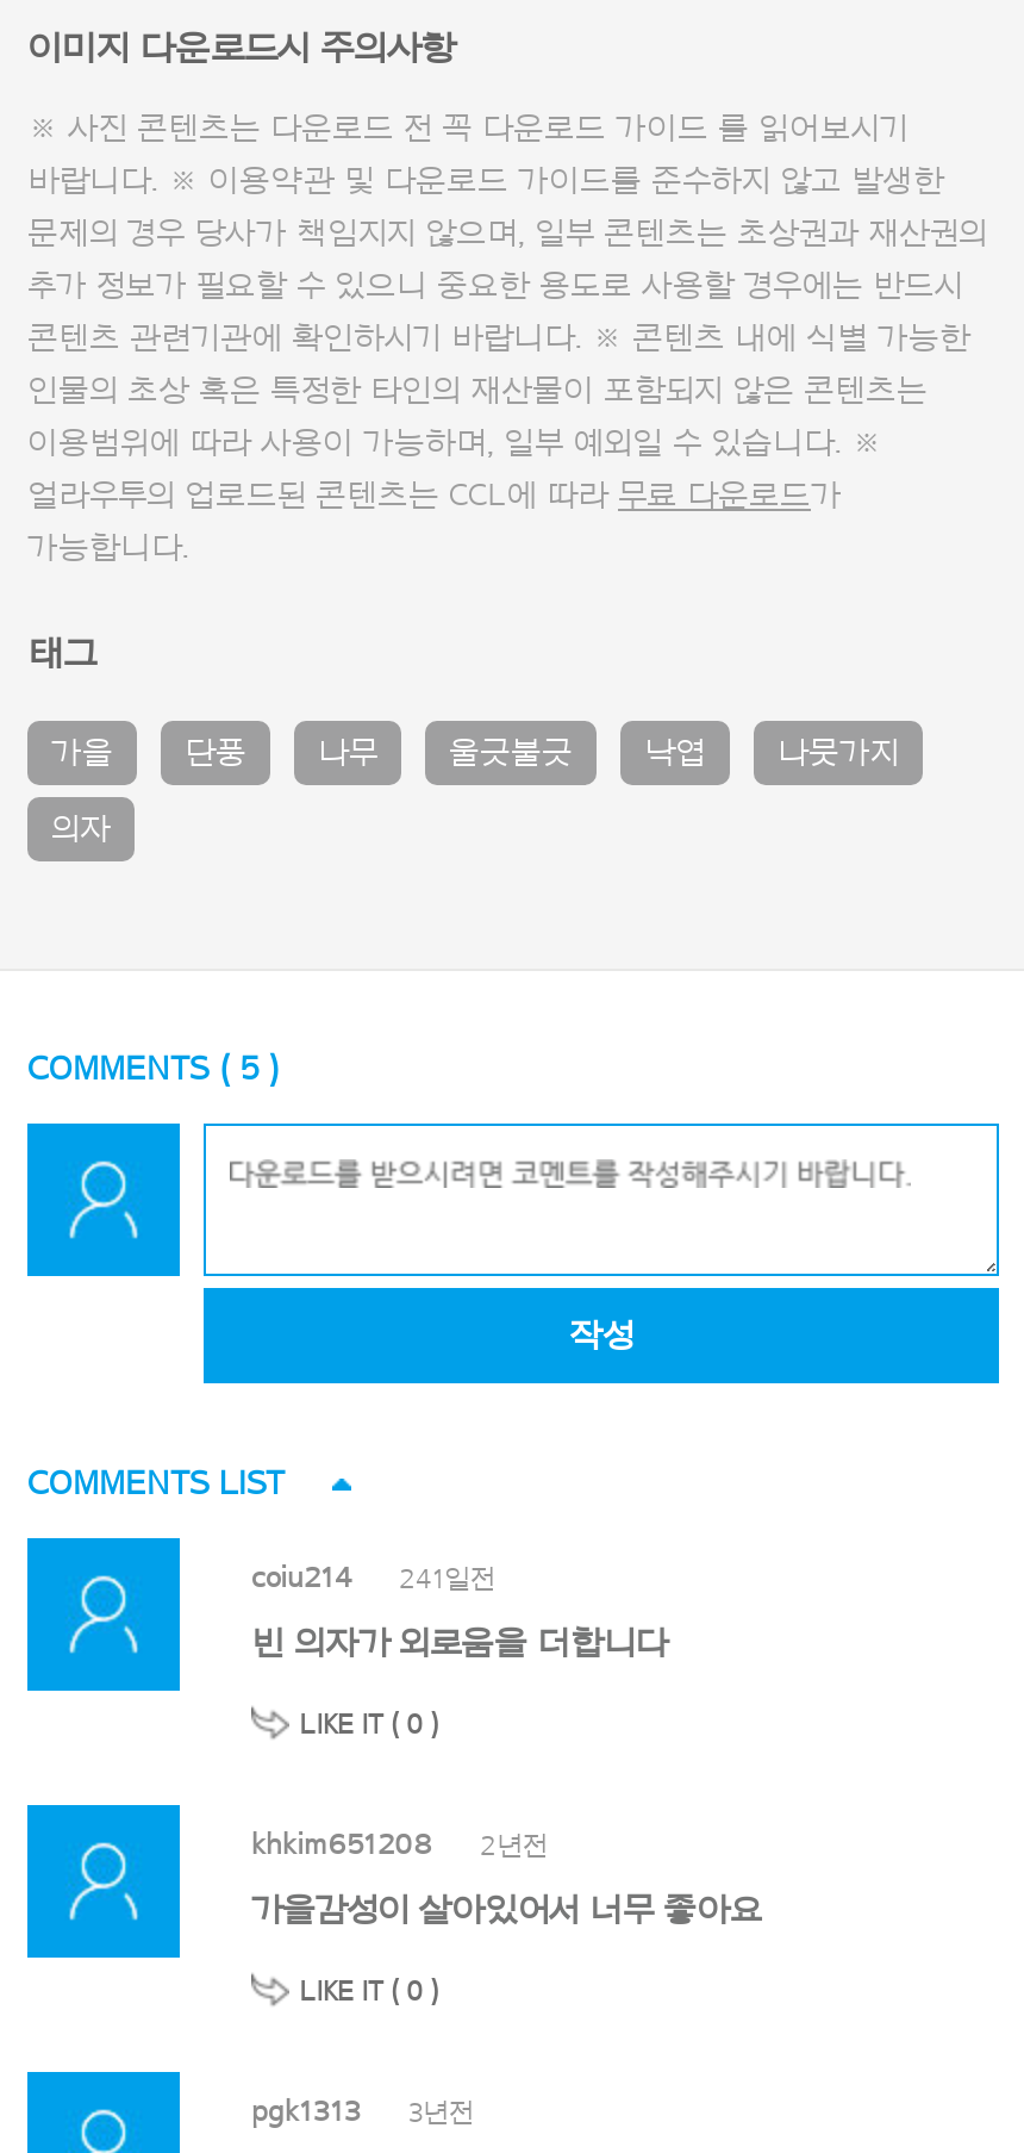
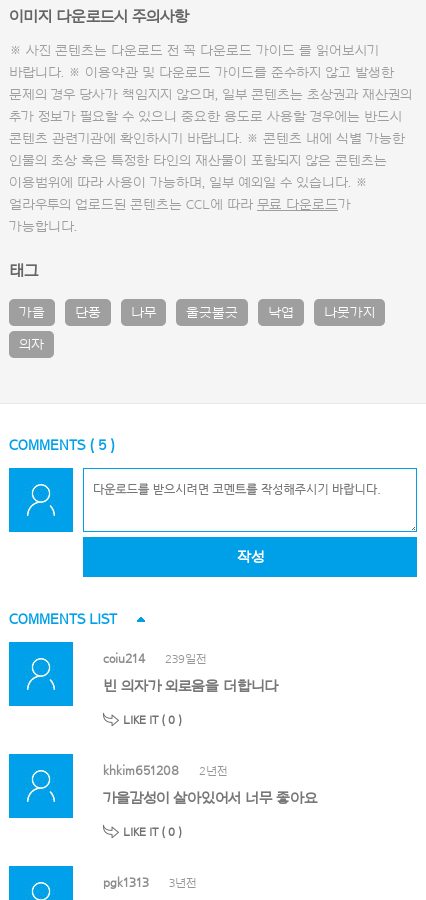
[251,1562,497,1593] coiu214 241일전 -> [103,652,207,665] coiu214 239일전

